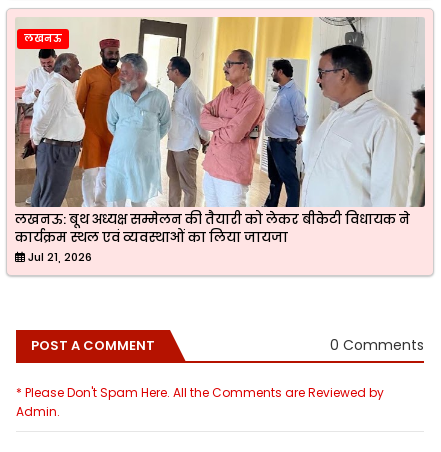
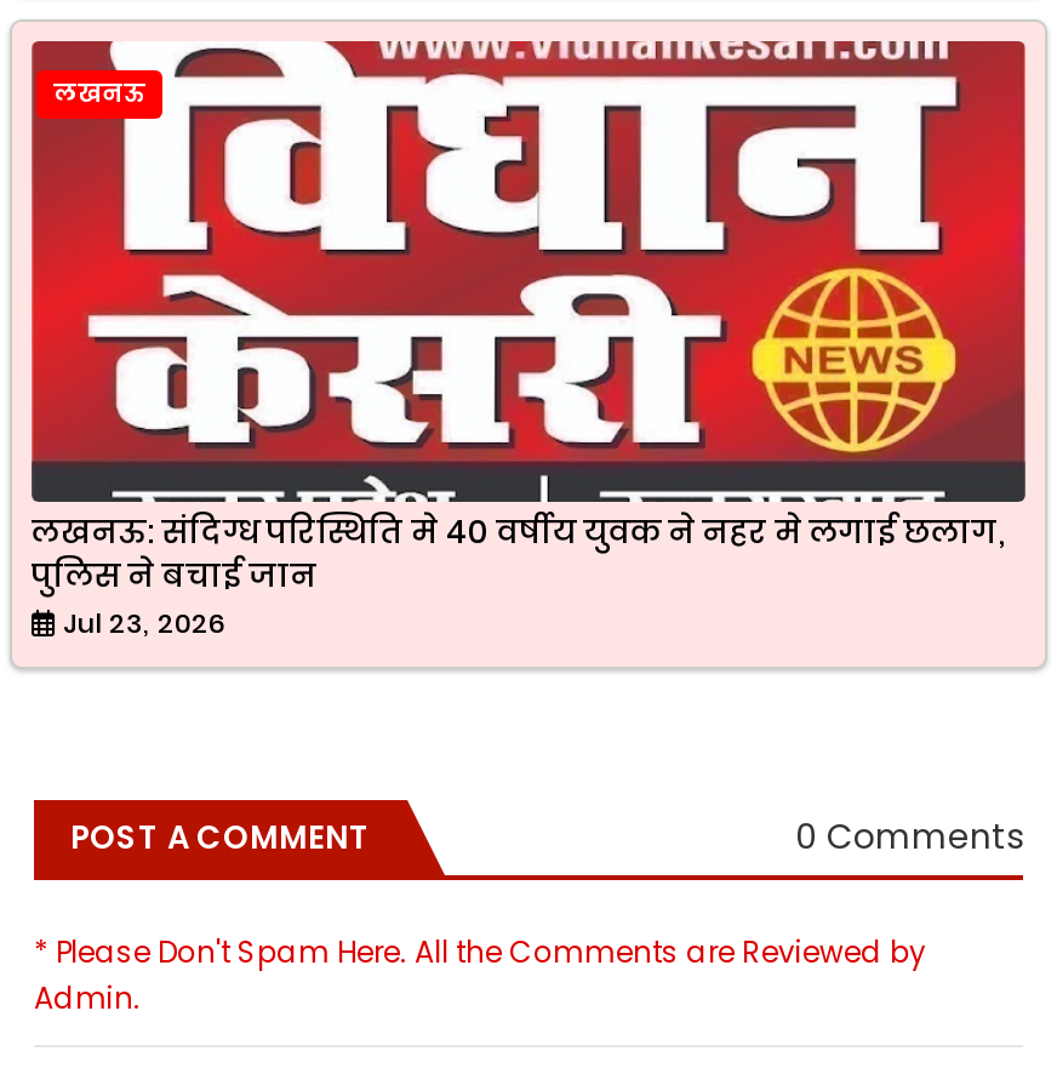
[14,16,426,265] [image] | लखनऊ: बूथ अध्यक्ष सम्मेलन की तैयारी को लेकर बीकेटी विधायक ने | कार्यक्रम स्थल एवं व्यवस्थाओं का लिया जायजा | Jul 21, 2026 -> [29,39,1028,642] [image] | लखनऊ: संदिग्ध परिस्थिति मे 40 वर्षीय युवक ने नहर मे लगाई छलाग, | पुलिस ने बचाई जान | Jul 23, 2026

